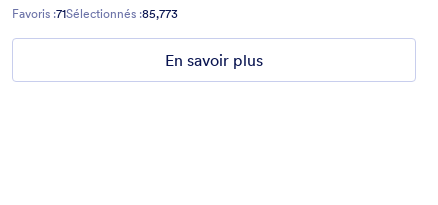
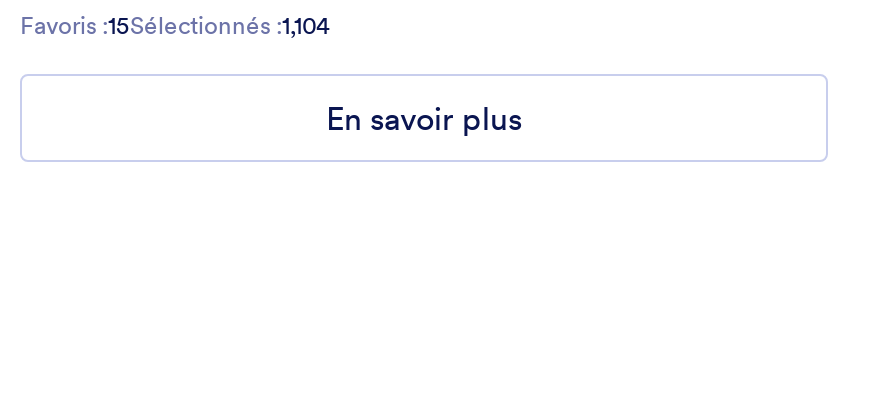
[12,6,178,21] Favoris : 71Sélectionnés : 85,773 -> [20,11,330,41] Favoris : 15Sélectionnés : 1,104

